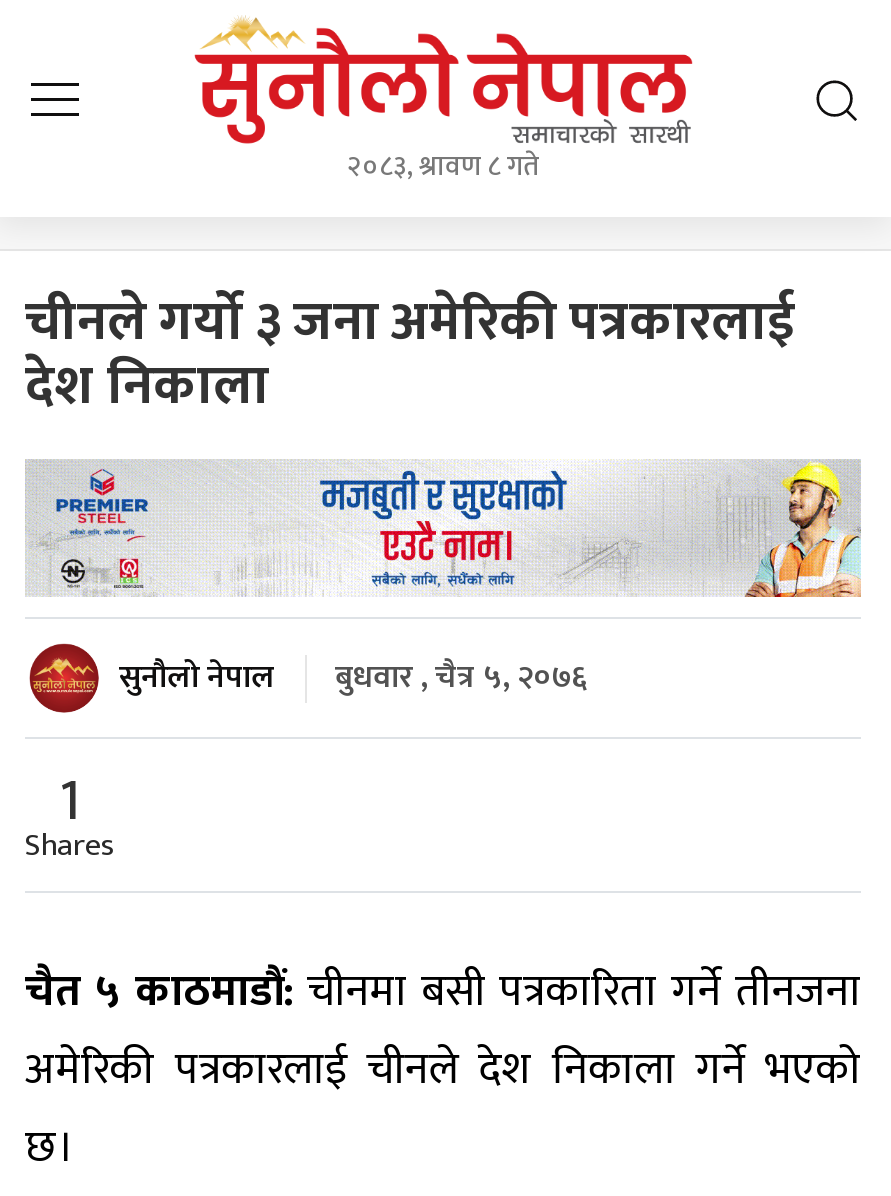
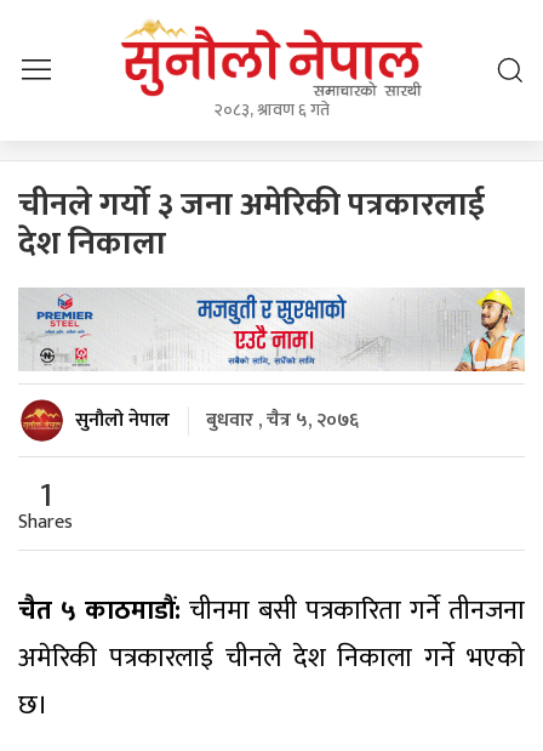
[347,142,539,188] २०८३, श्रावण ८ गते -> [213,95,330,123] २०८३, श्रावण ६ गते

